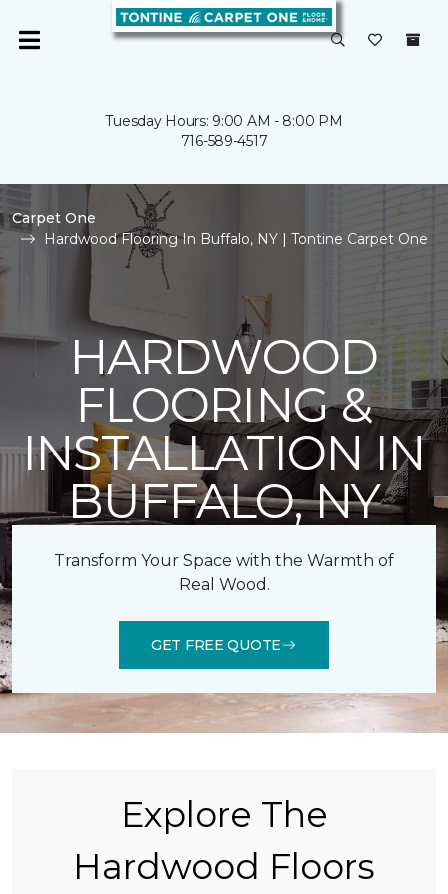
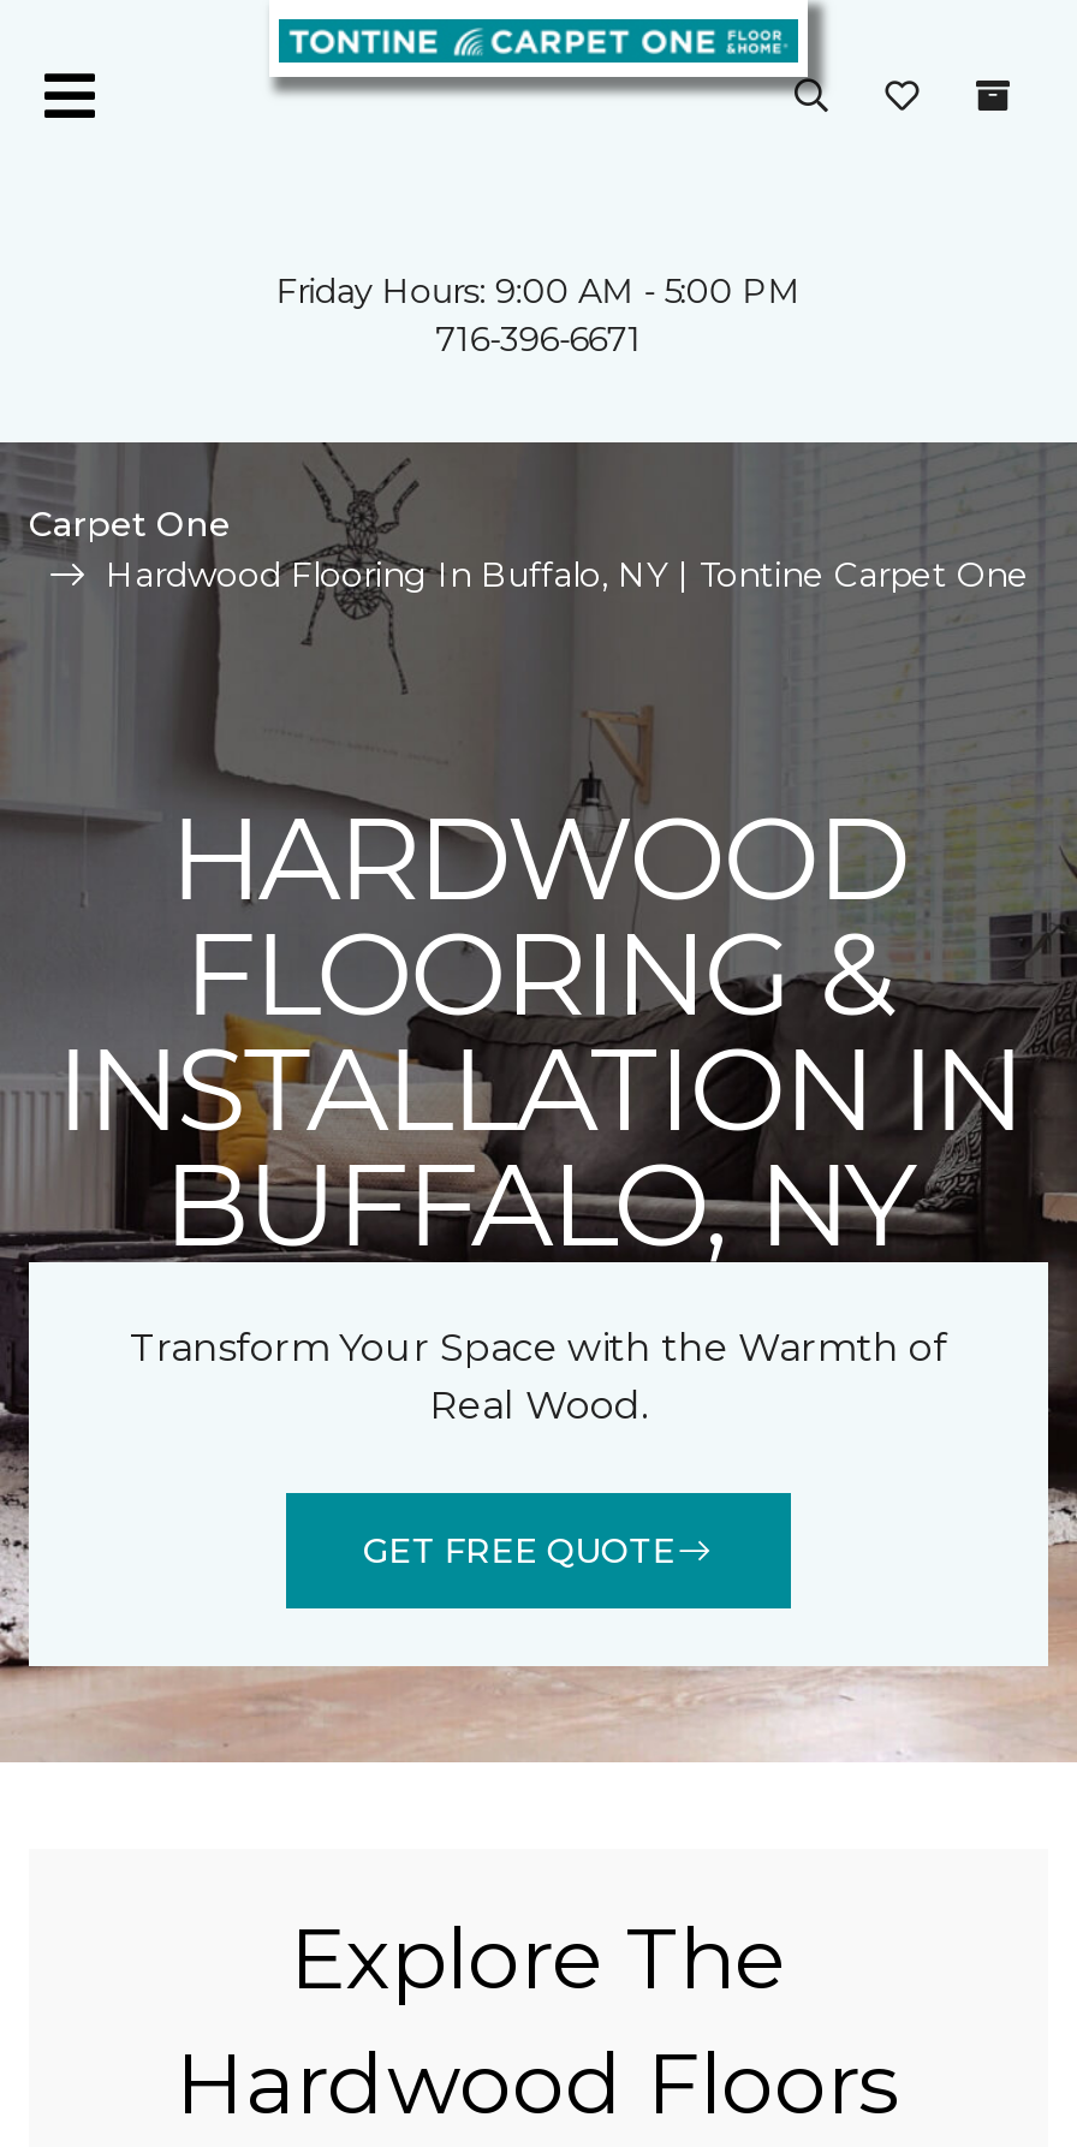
[105,112,342,130] Tuesday Hours: 9:00 AM - 8:00 PM -> [276,269,801,313] Friday Hours: 9:00 AM - 5:00 PM
[181,132,267,150] 716-589-4517 -> [436,317,641,361] 716-396-6671

